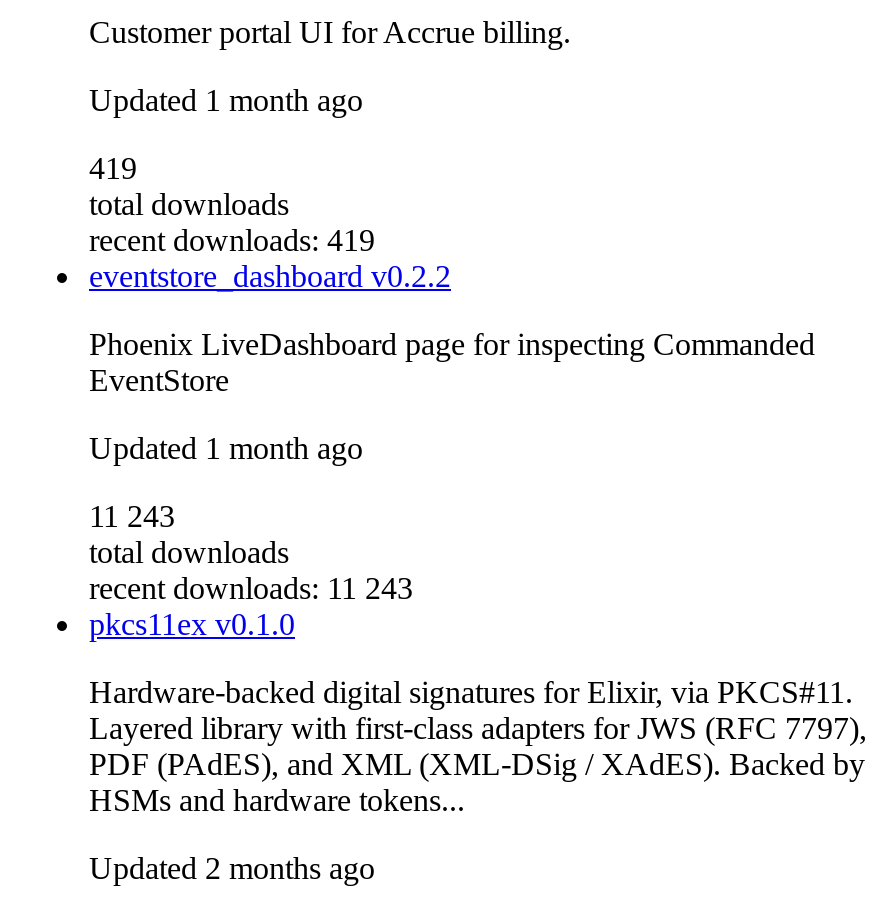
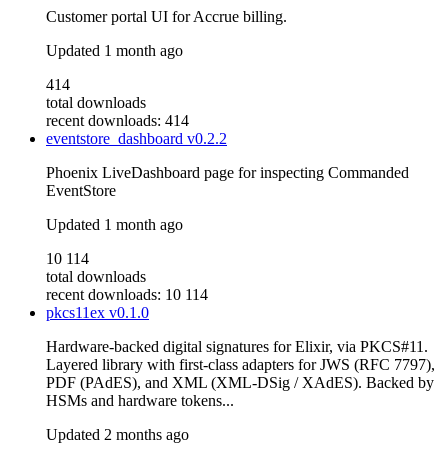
[89,152,137,186] 419 -> [46,76,70,93] 414
[89,224,375,258] recent downloads: 419 -> [46,112,189,129] recent downloads: 414
[89,500,175,534] 11 243 -> [46,250,89,267] 10 114
[89,572,413,606] recent downloads: 11 243 -> [46,286,208,303] recent downloads: 10 114

